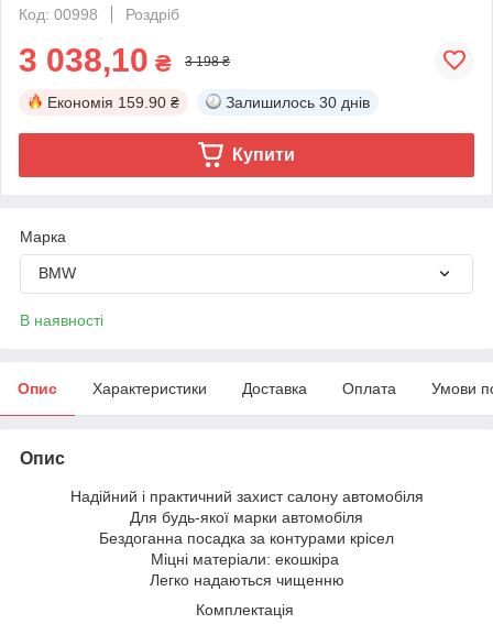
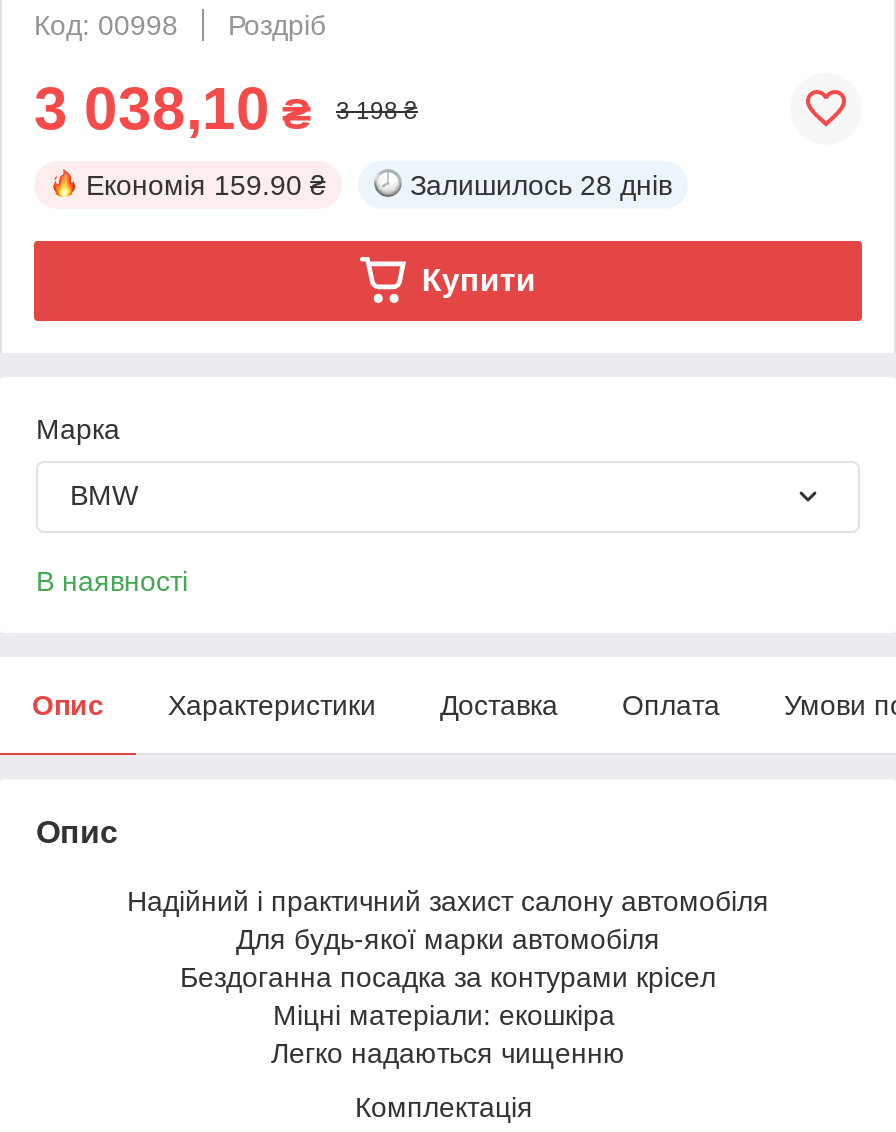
[226,93,370,111] Залишилось 30 днів -> [410,169,672,201] Залишилось 28 днів

